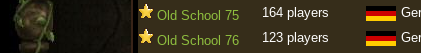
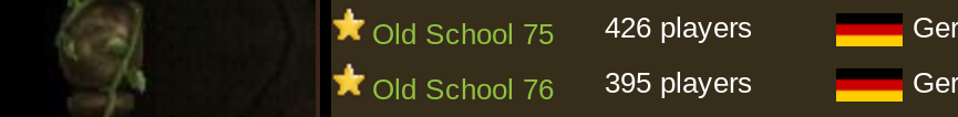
[156,5,328,23] Old School 75 164 players -> [372,11,753,51] Old School 75 426 players
[156,30,328,48] Old School 76 123 players -> [372,66,753,106] Old School 76 395 players

